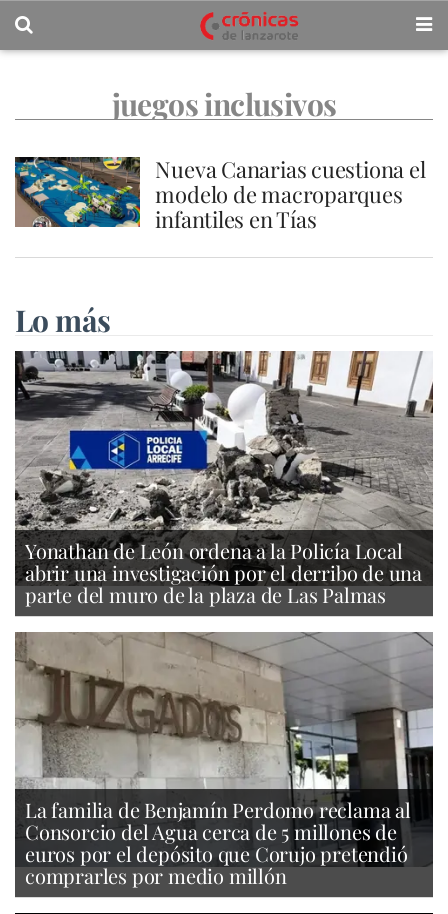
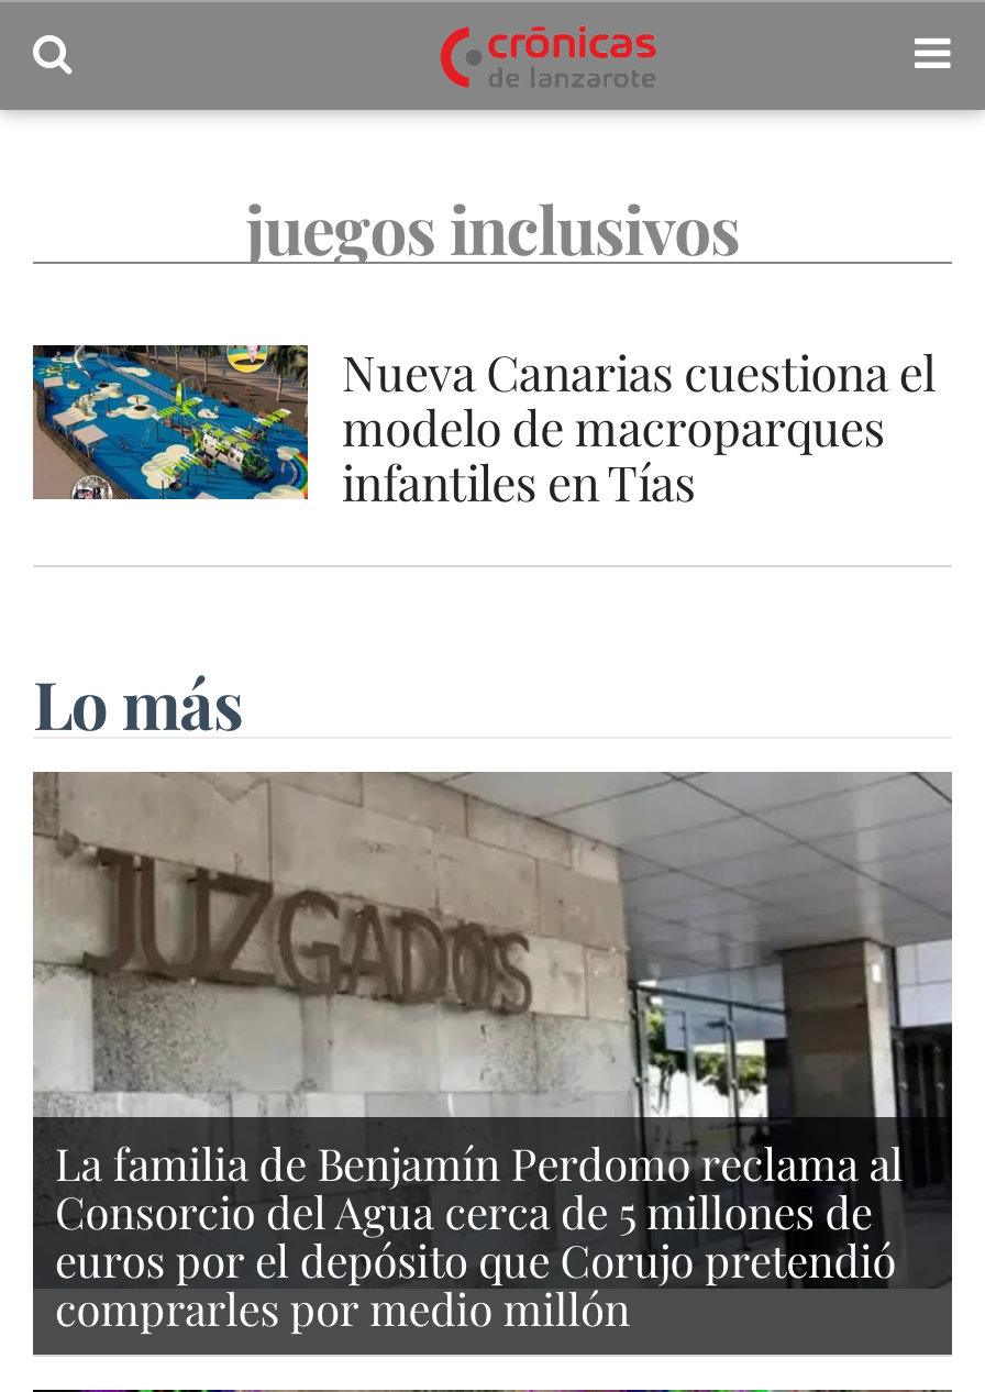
[14,350,434,608] [image] | Yonathan de León ordena a la Policía Local | abrir una investigación por el derribo de una | parte del muro de la plaza de Las Palmas -> none

